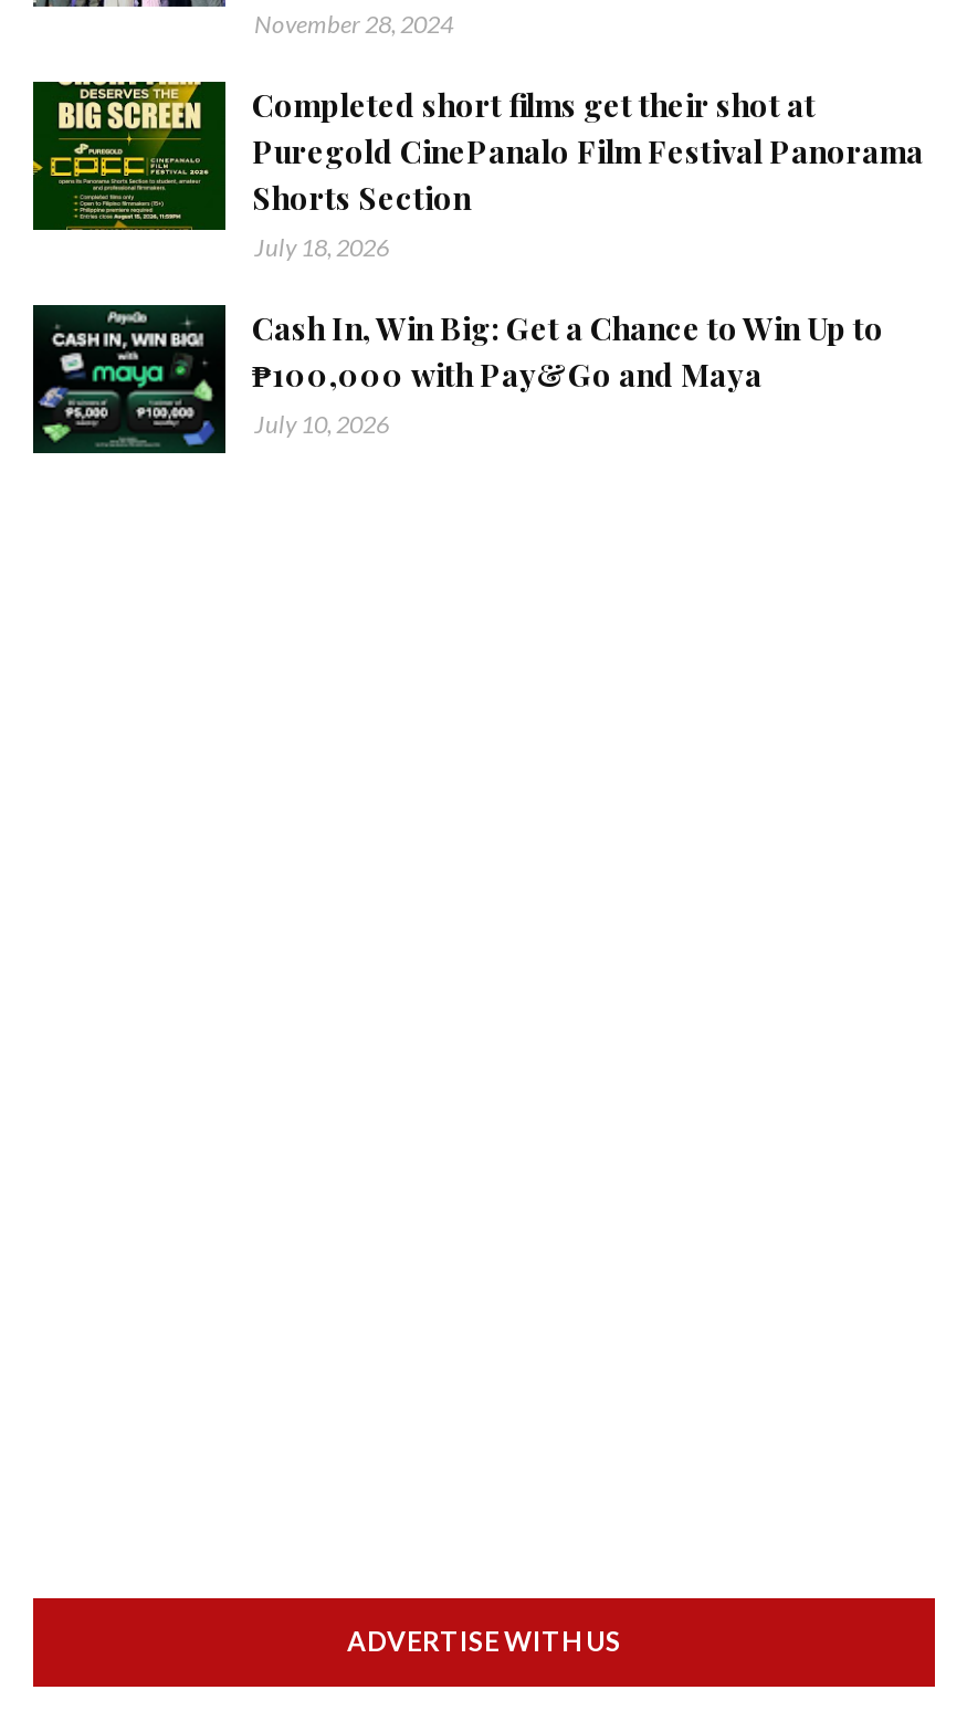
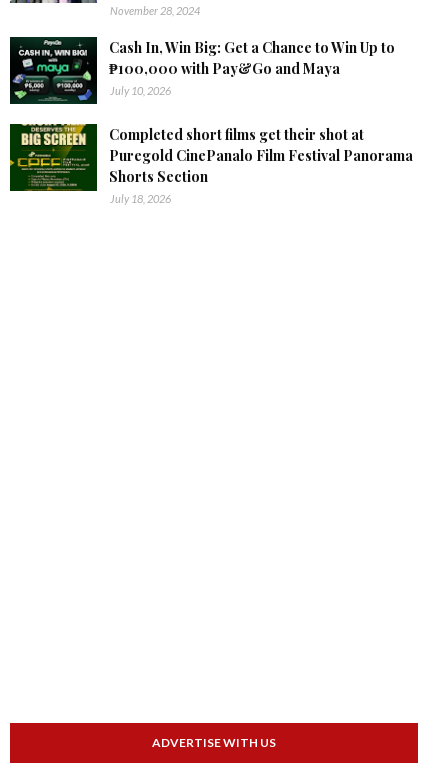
moved [40,77,924,262] -> [13,122,413,205]: [image] | Completed short films get their shot at | Puregold CinePanalo Film Festival Panorama | Shorts Section | July 18, 2026
moved [31,303,884,455] -> [10,36,395,104]: [image] | Cash In, Win Big: Get a Chance to Win Up to | ₱100,000 with Pay&Go and Maya | July 10, 2026

